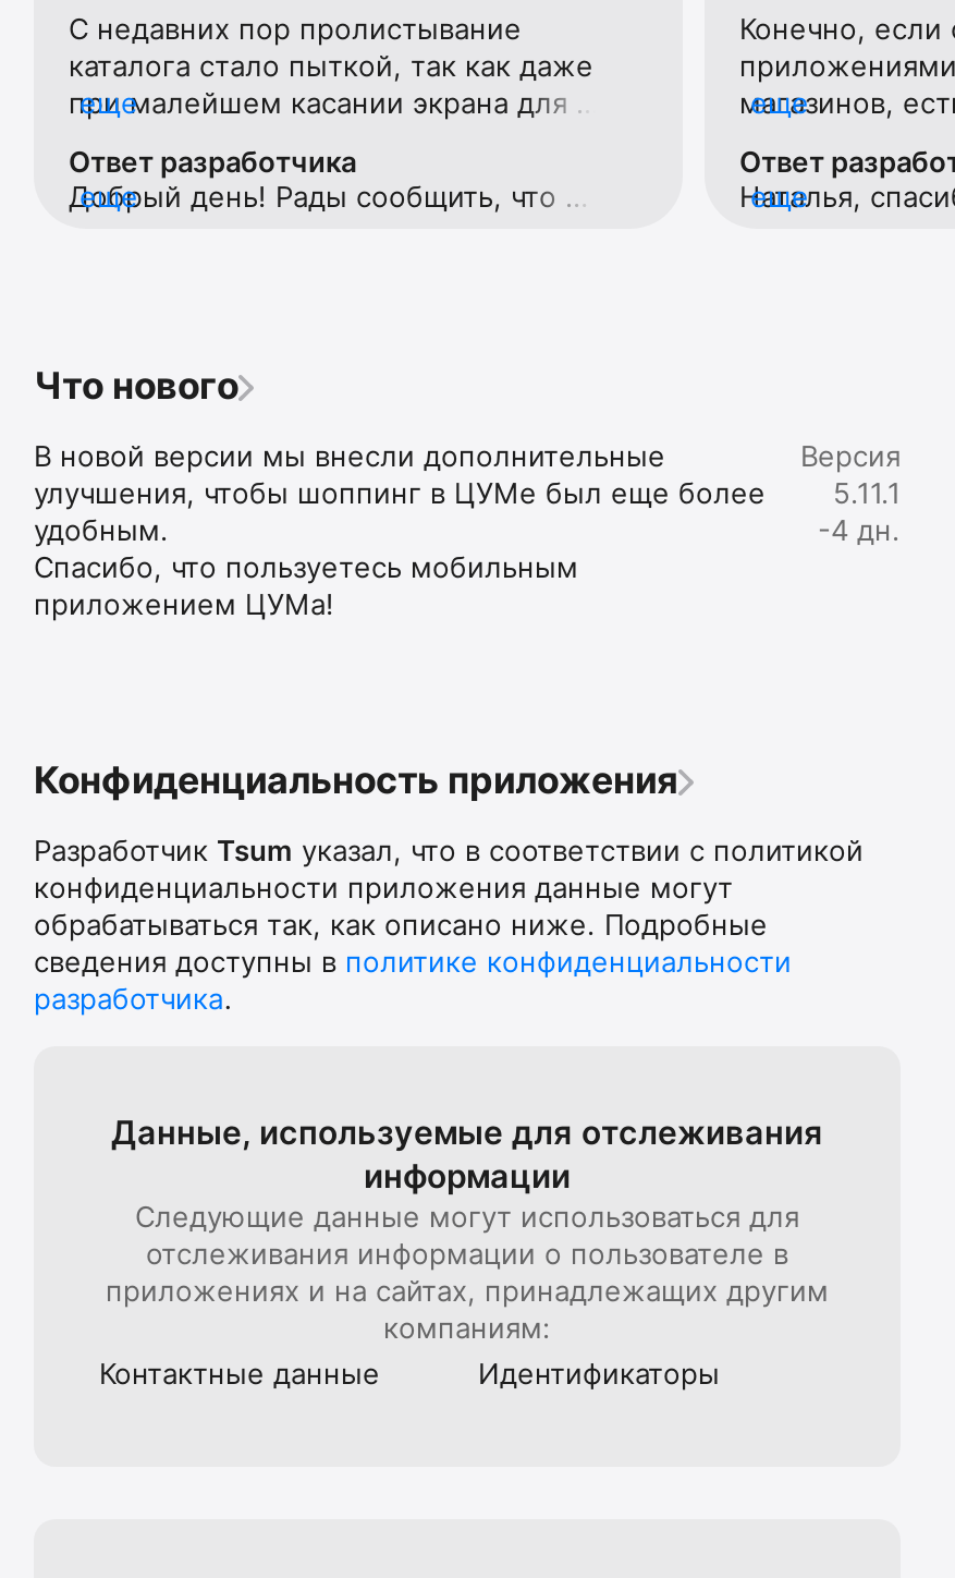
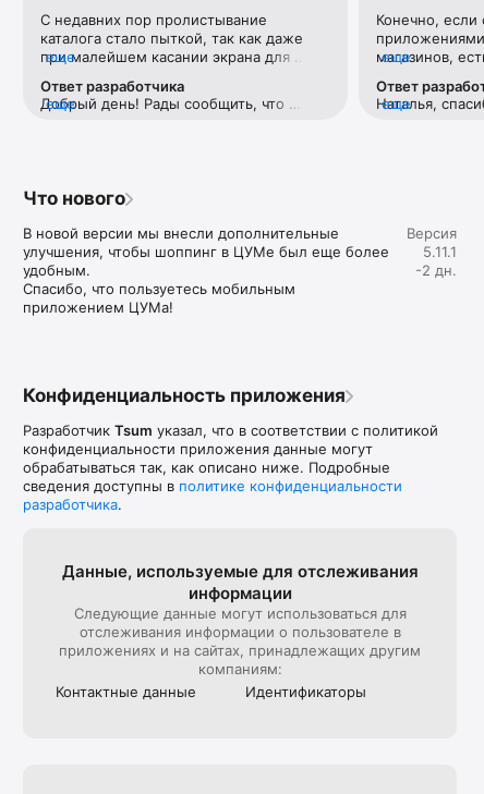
[818,512,901,547] -4 дн. -> [415,262,457,279] -2 дн.

